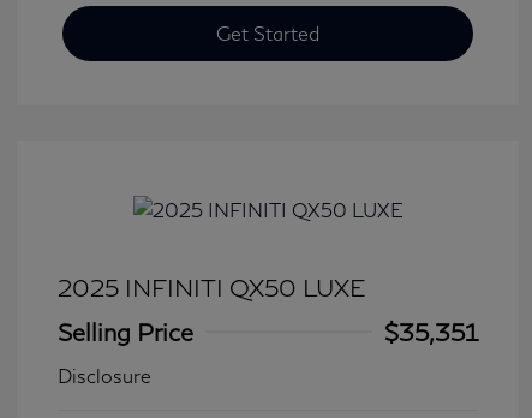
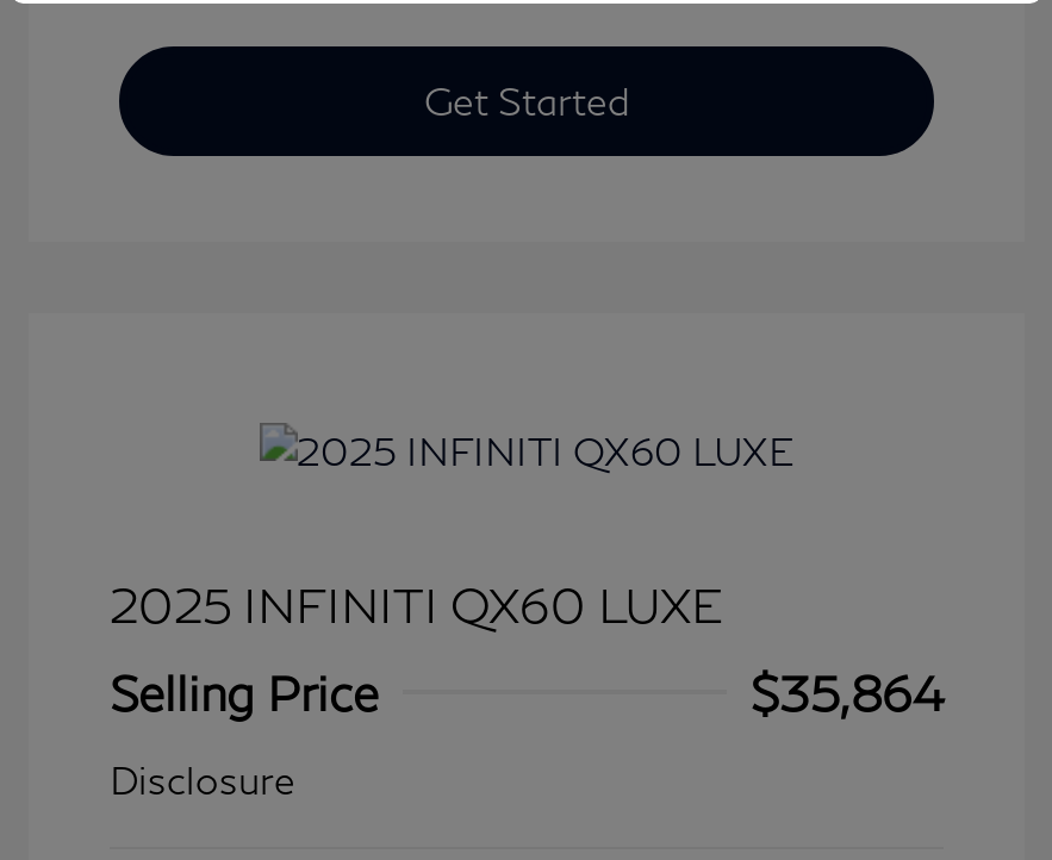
[58,273,365,301] 2025 INFINITI QX50 LUXE -> [110,576,722,633] 2025 INFINITI QX60 LUXE
[384,317,478,346] $35,351 -> [751,664,944,722] $35,864

